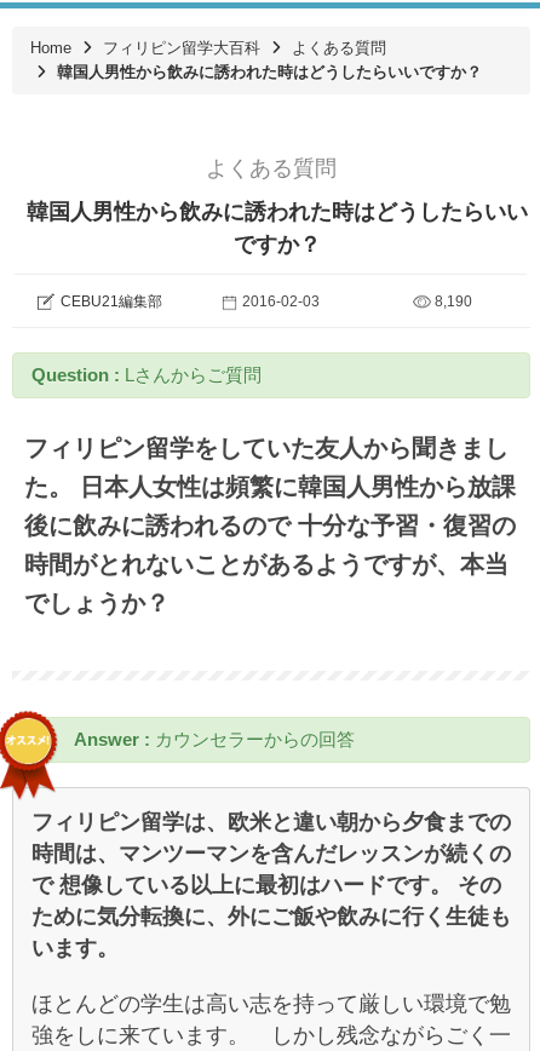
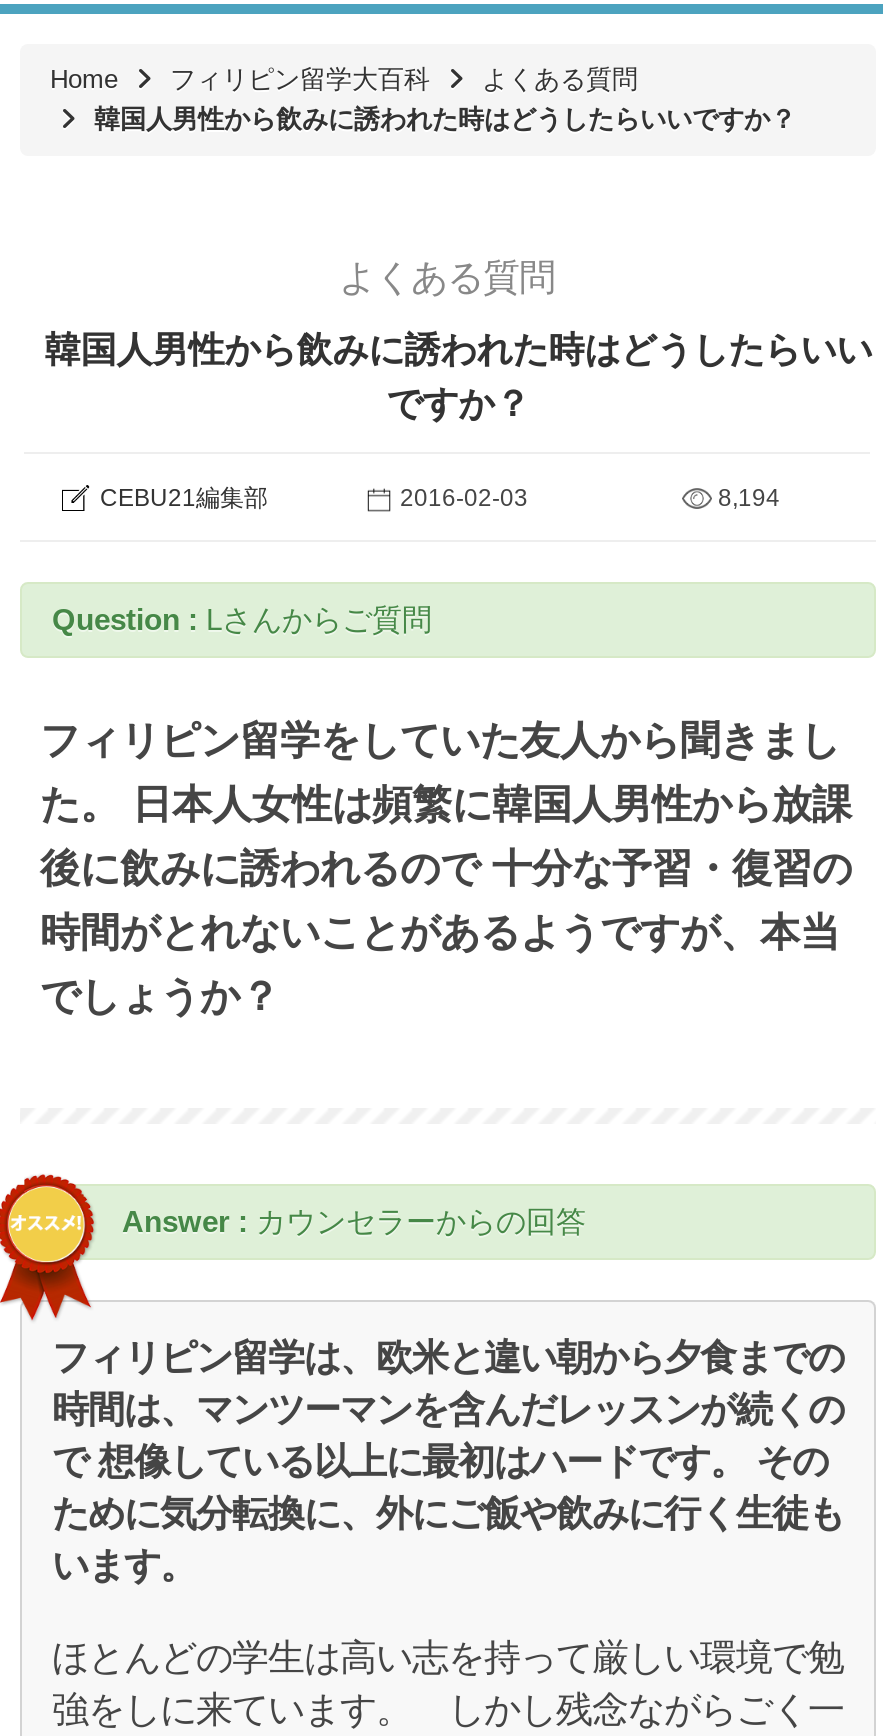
[431,293,472,310] 8,190 -> [712,484,780,512] 8,194

